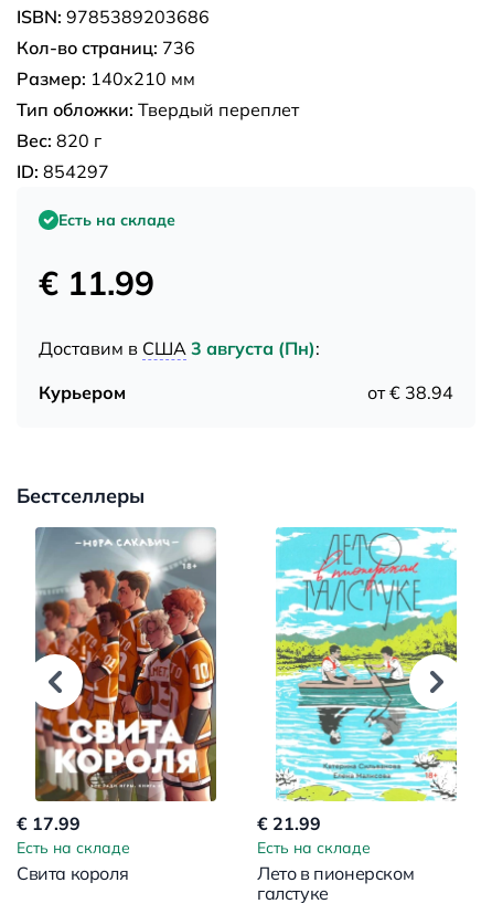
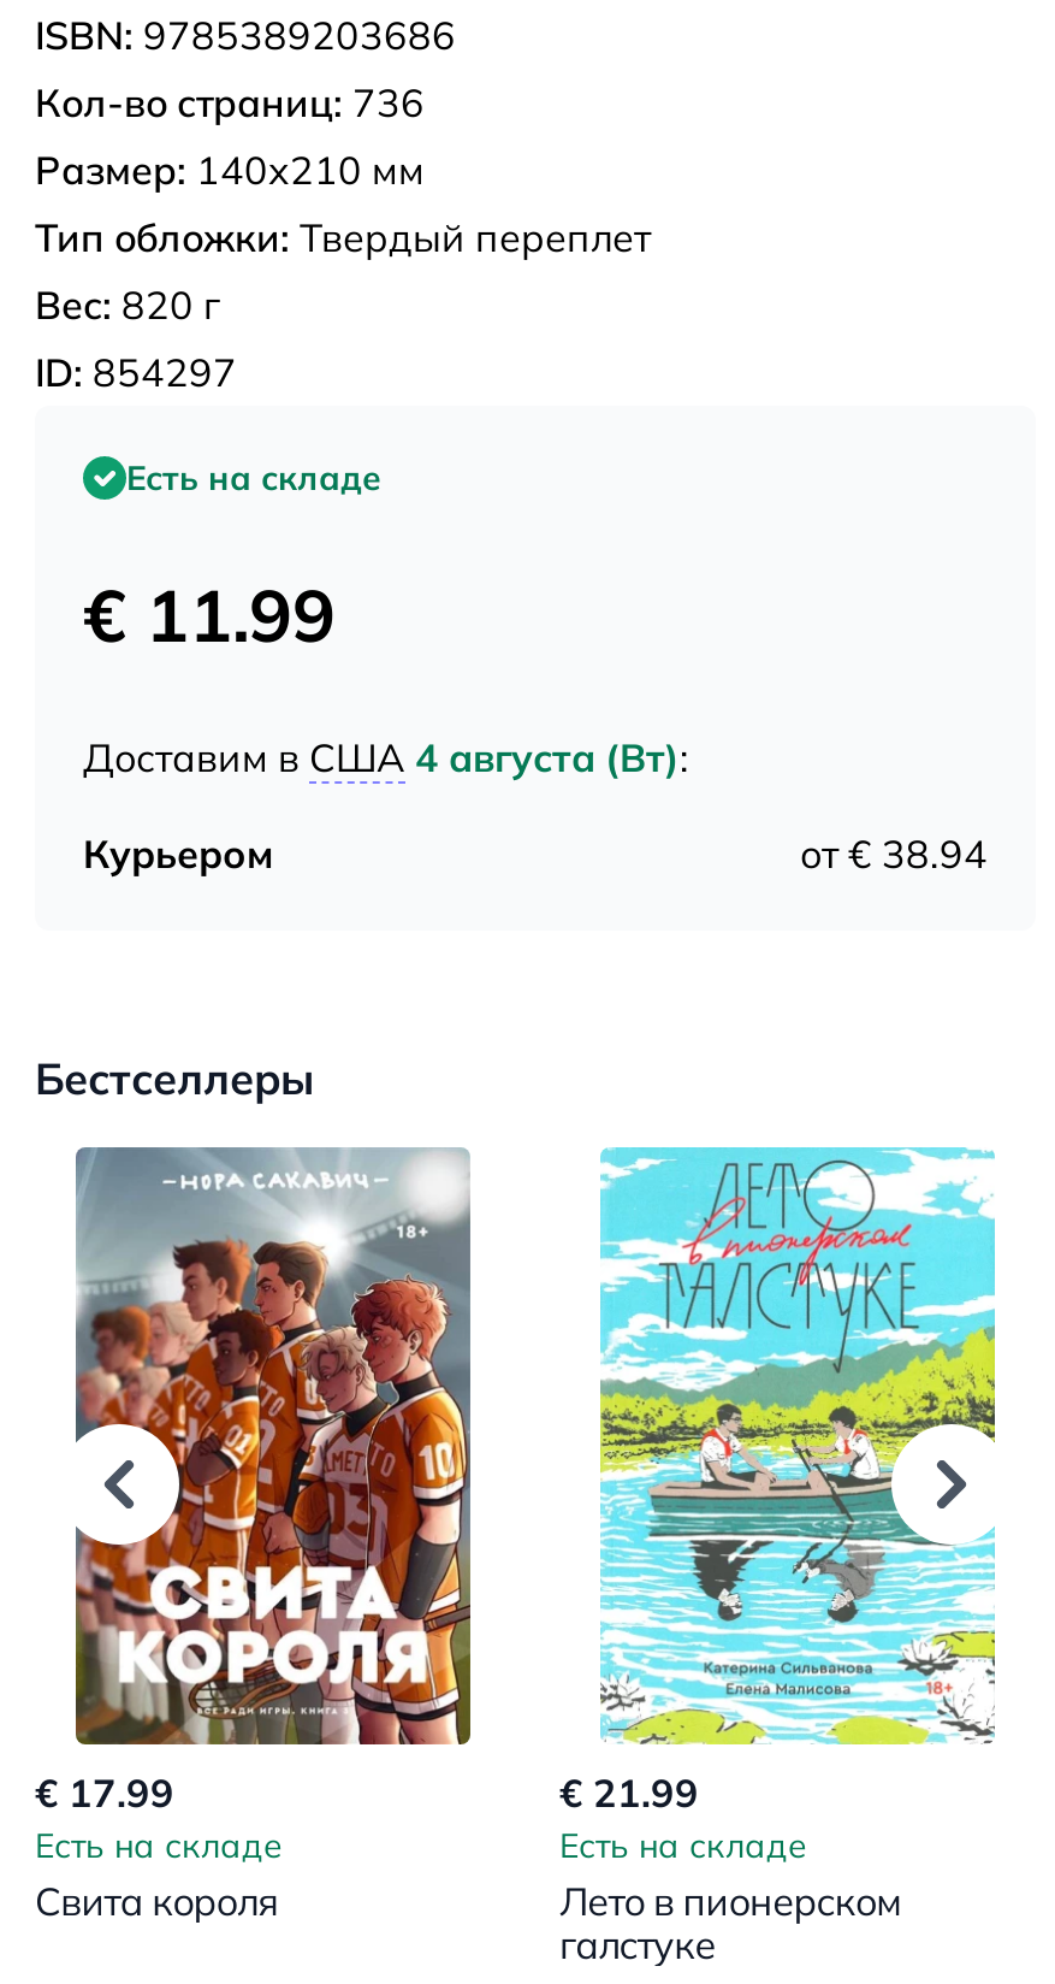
[39,337,320,359] Доставим в США 3 августа (Пн): -> [83,733,689,781] Доставим в США 4 августа (Вт):

